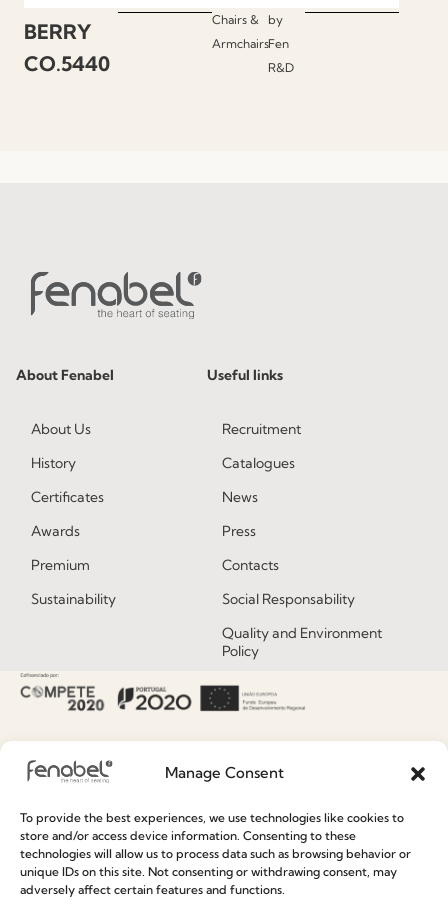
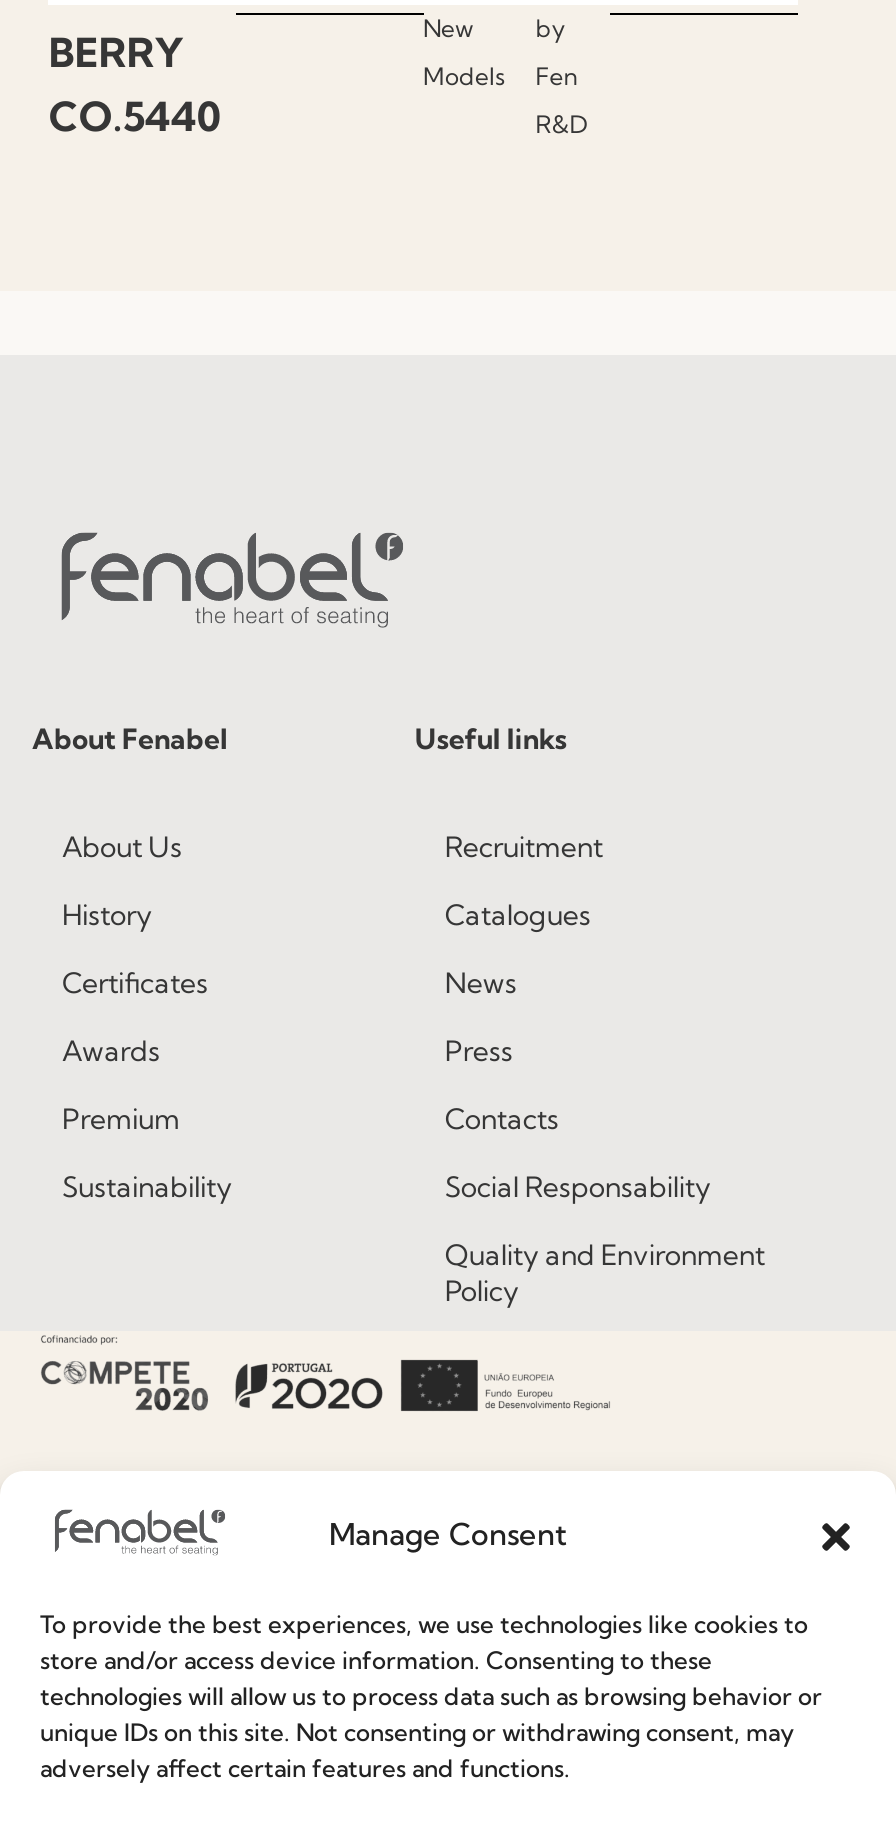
[211,12,258,27] Chairs & -> [423,13,473,43] New
[211,36,268,51] Armchairs -> [423,61,505,91] Models

